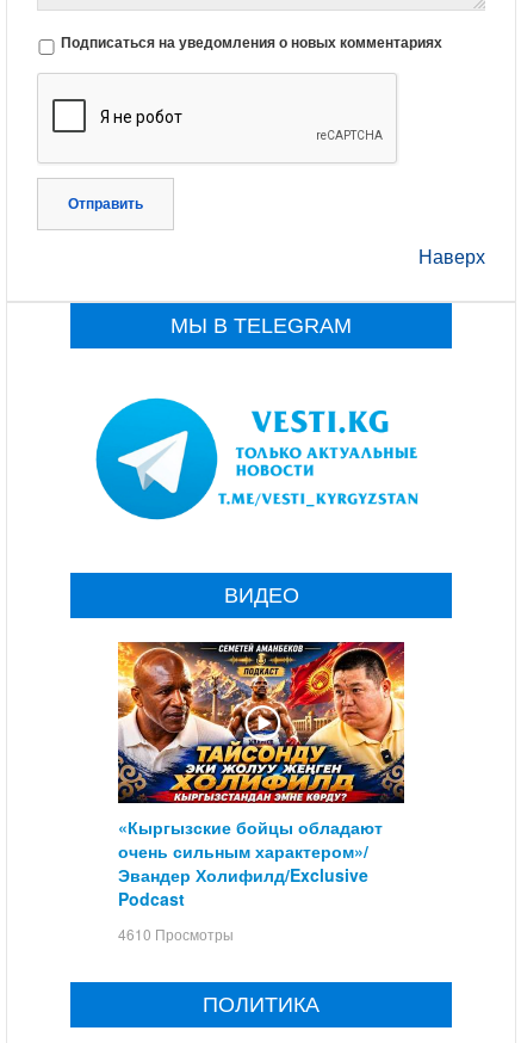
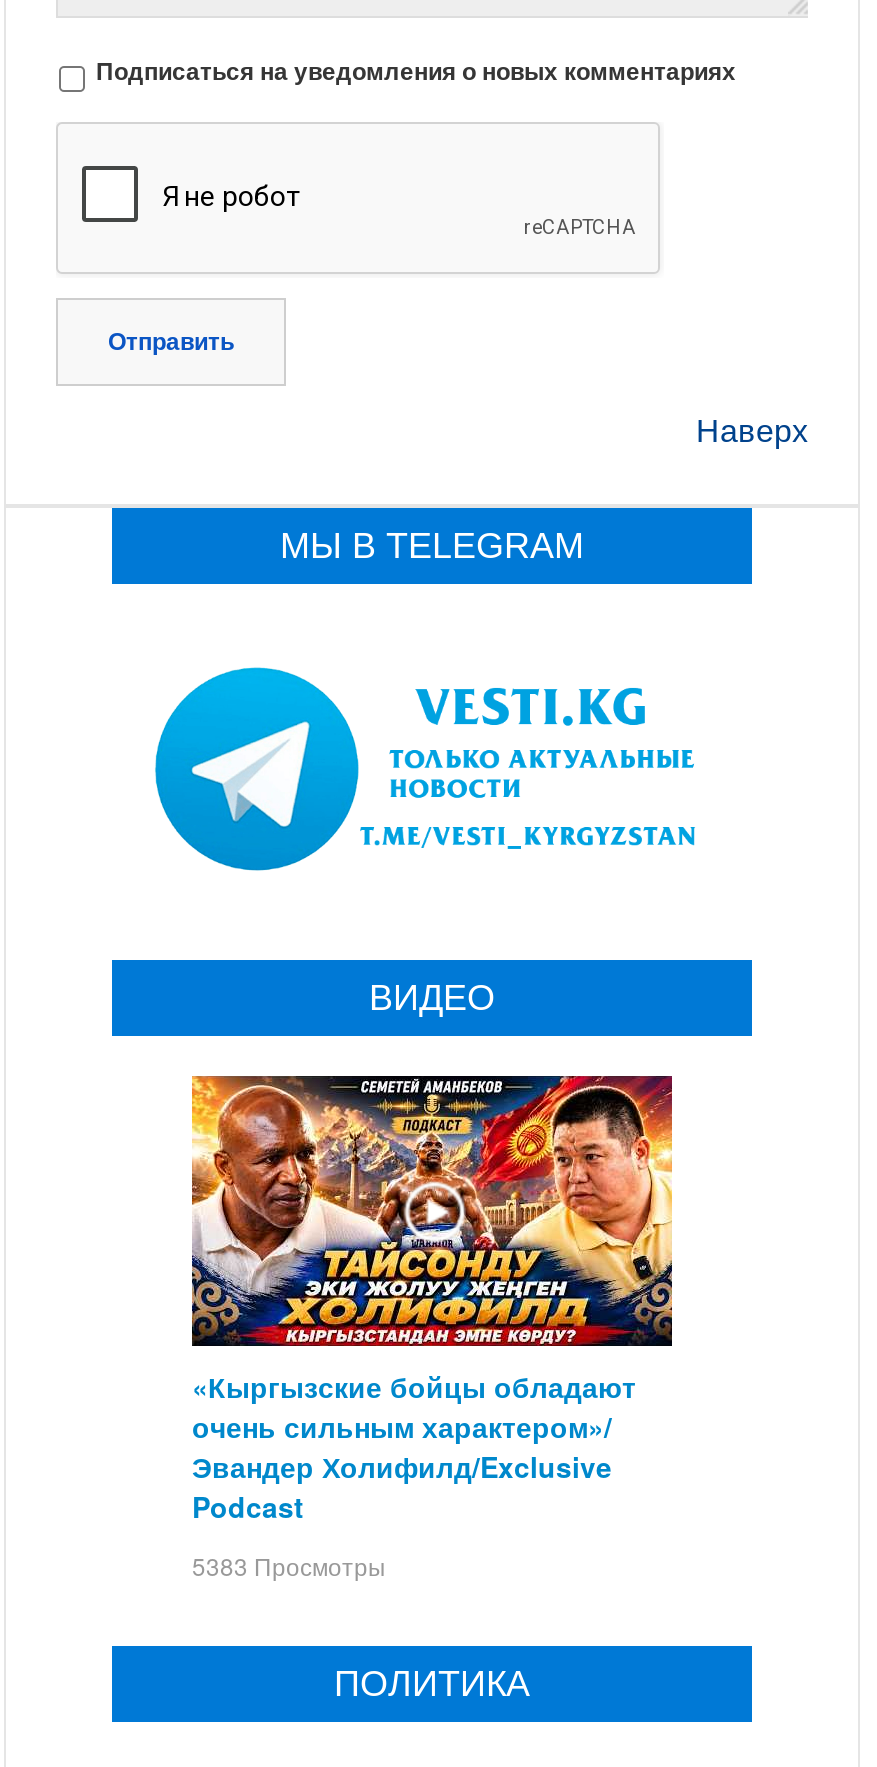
[118,923,234,944] 4610 Просмотры -> [192,1548,386,1582] 5383 Просмотры

